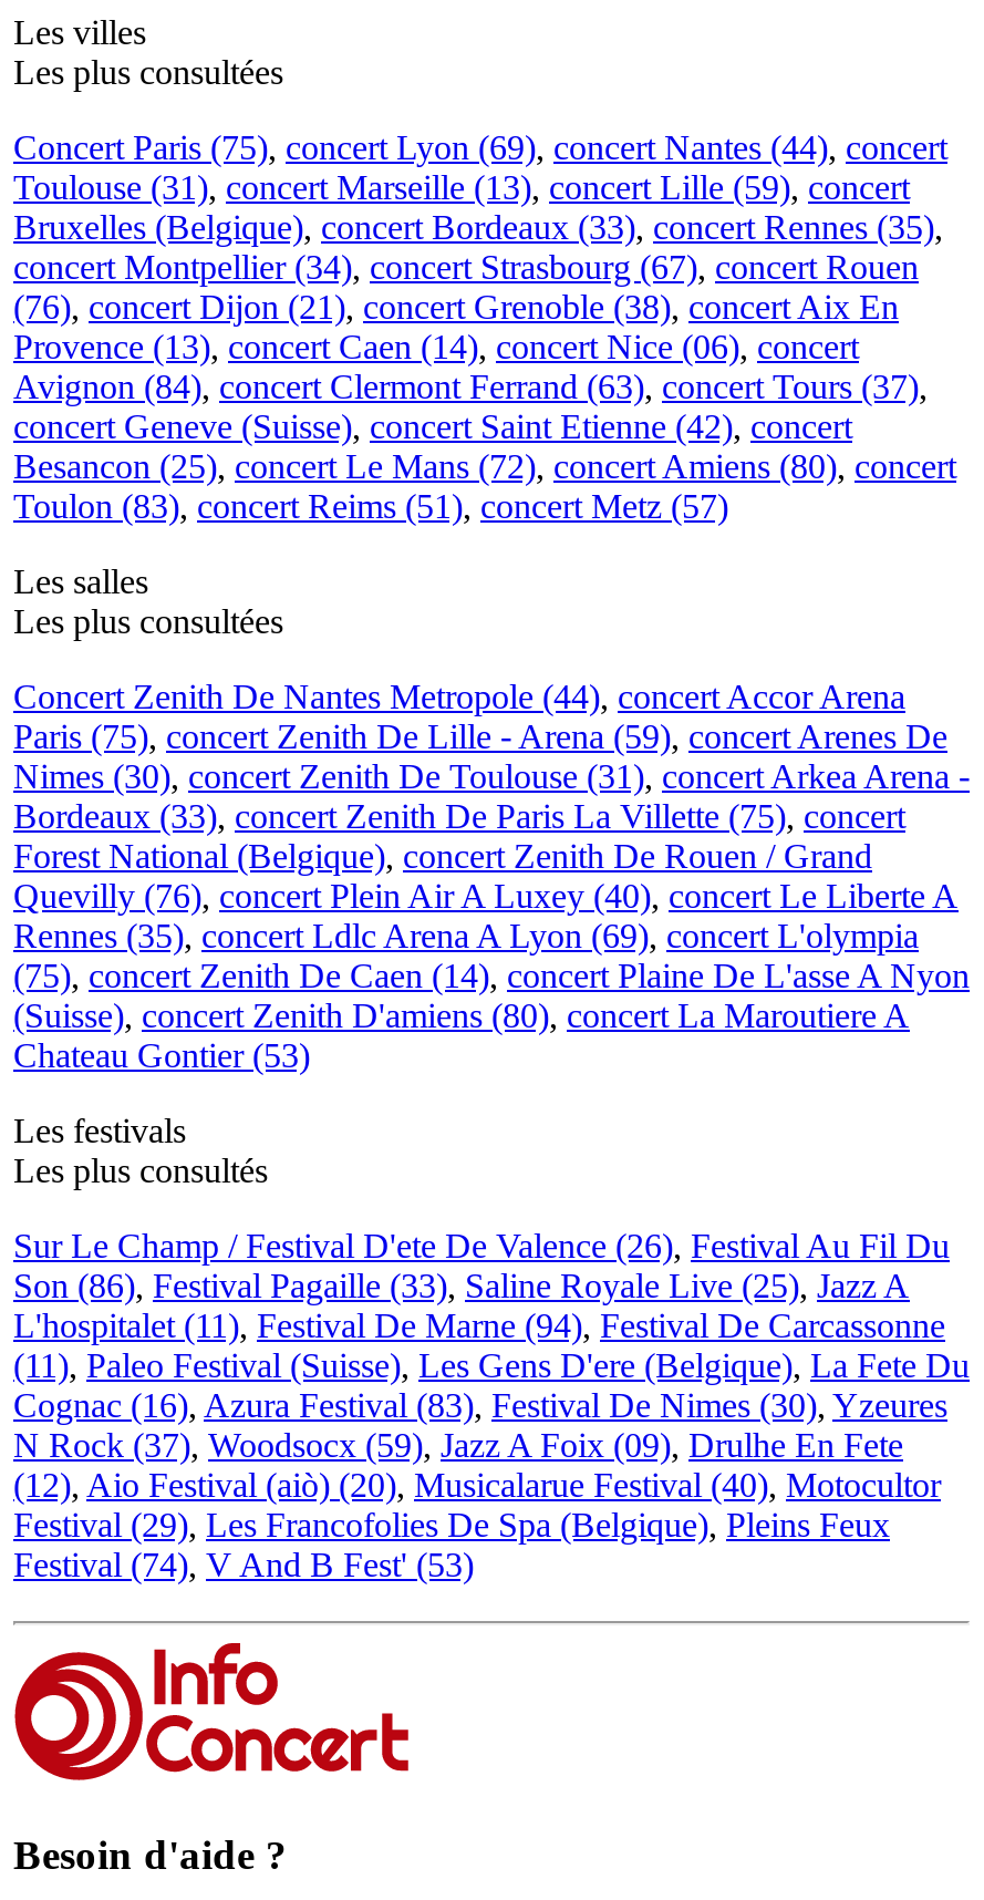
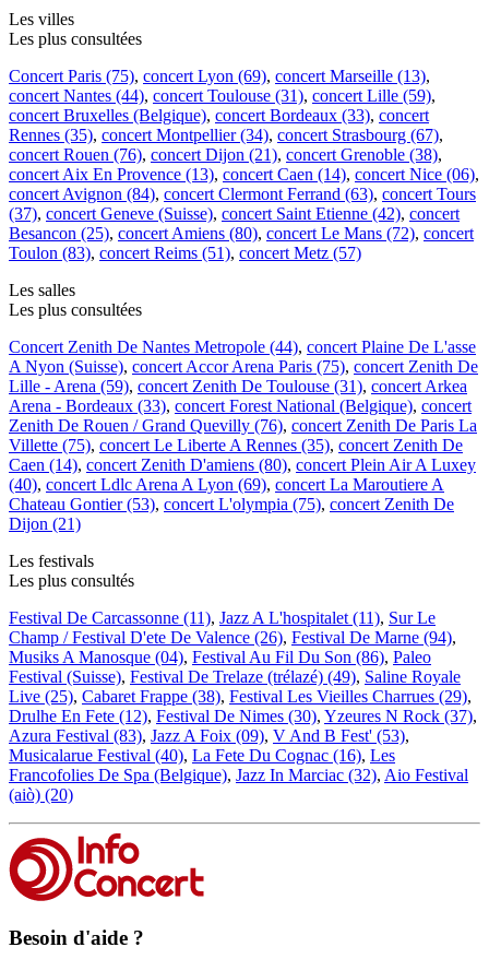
[13,128,956,485] Concert Paris (75), concert Lyon (69), concert Nantes (44), concert | Toulouse (31),concert Marseille (13), concert Lille (59), concert | Bruxelles (Belgique), concert Bordeaux (33), concert Rennes (35), | concert Montpellier (34), concert Strasbourg (67), concert Rouen | (76), concert Dijon (21), concert Grenoble (38), concert Aix En | Provence (13), concert Caen (14), concert Nice (06), concert | Avignon (84), concert Clermont Ferrand (63), concert Tours (37), | concert Geneve (Suisse), concert Saint Etienne (42), concert | Besancon (25), concert Le Mans (72), concert Amiens (80), concert -> [9,66,479,242] Concert Paris (75), concert Lyon (69), concert Marseille (13), | concert Nantes (44), concert Toulouse (31), concert Lille (59), | concert Bruxelles (Belgique), concert Bordeaux (33), concert | Rennes (35), concert Montpellier (34), concert Strasbourg (67), | concert Rouen (76), concert Dijon (21), concert Grenoble (38), | concert Aix En Provence (13), concert Caen (14), concert Nice (06), | concert Avignon (84), concert Clermont Ferrand (63), concert Tours | (37), concert Geneve (Suisse), concert Saint Etienne (42), concert | Besancon (25), concert Amiens (80), concert Le Mans (72), concert
[13,677,970,1074] Concert Zenith De Nantes Metropole (44), concert Accor Arena | Paris (75), concert Zenith De Lille - Arena (59), concert Arenes De | Nimes (30), concert Zenith De Toulouse (31), concert Arkea Arena - | Bordeaux (33), concert Zenith De Paris La Villette (75), concert | Forest National (Belgique), concert Zenith De Rouen / Grand | Quevilly (76), concert Plein Air A Luxey (40), concert Le Liberte A | Rennes (35), concert Ldlc Arena A Lyon (69), concert L'olympia | (75), concert Zenith De Caen (14), concert Plaine De L'asse A Nyon | (Suisse), concert Zenith D'amiens (80), concert La Maroutiere A | Chateau Gontier (53) -> [9,337,478,533] Concert Zenith De Nantes Metropole (44), concert Plaine De L'asse | A Nyon (Suisse), concert Accor Arena Paris (75), concert Zenith De | Lille - Arena (59), concert Zenith De Toulouse (31), concert Arkea | Arena - Bordeaux (33), concert Forest National (Belgique), concert | Zenith De Rouen / Grand Quevilly (76), concert Zenith De Paris La | Villette (75), concert Le Liberte A Rennes (35), concert Zenith De | Caen (14), concert Zenith D'amiens (80), concert Plein Air A Luxey | (40), concert Ldlc Arena A Lyon (69), concert La Maroutiere A | Chateau Gontier (53), concert L'olympia (75), concert Zenith De | Dijon (21)
[13,1226,970,1583] Sur Le Champ / Festival D'ete De Valence (26), Festival Au Fil Du | Son (86), Festival Pagaille (33), Saline Royale Live (25), Jazz A | L'hospitalet (11), Festival De Marne (94), Festival De Carcassonne | (11), Paleo Festival (Suisse), Les Gens D'ere (Belgique), La Fete Du | Cognac (16), Azura Festival (83), Festival De Nimes (30), Yzeures | N Rock (37), Woodsocx (59), Jazz A Foix (09), Drulhe En Fete | (12), Aio Festival (aiò) (20), Musicalarue Festival (40), Motocultor | Festival (29), Les Francofolies De Spa (Belgique),Pleins Feux | Festival (74), V And B Fest' (53) -> [9,608,477,804] Festival De Carcassonne (11), Jazz A L'hospitalet (11), Sur Le | Champ / Festival D'ete De Valence (26), Festival De Marne (94), | Musiks A Manosque (04), Festival Au Fil Du Son (86), Paleo | Festival (Suisse), Festival De Trelaze (trélazé) (49), Saline Royale | Live (25), Cabaret Frappe (38), Festival Les Vieilles Charrues (29), | Drulhe En Fete (12), Festival De Nimes (30), Yzeures N Rock (37), | Azura Festival (83), Jazz A Foix (09), V And B Fest' (53), | Musicalarue Festival (40), La Fete Du Cognac (16), Les | Francofolies De Spa (Belgique), Jazz In Marciac (32), Aio Festival | (aiò) (20)

